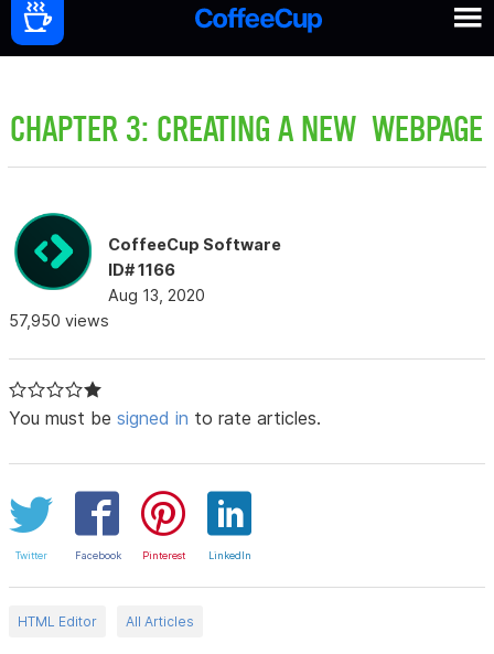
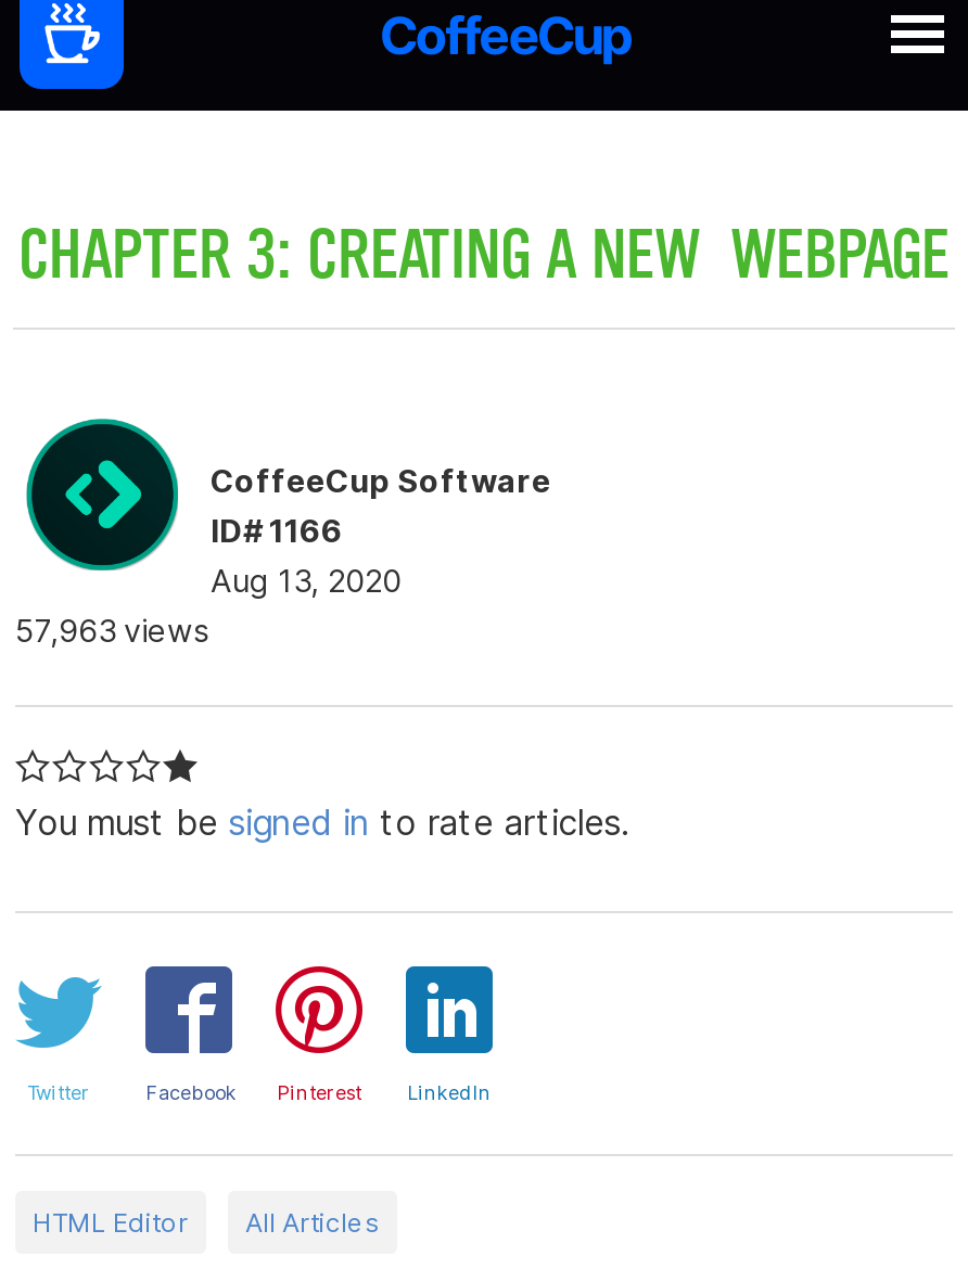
[9,311,109,330] 57,950 views -> [15,612,211,649] 57,963 views

